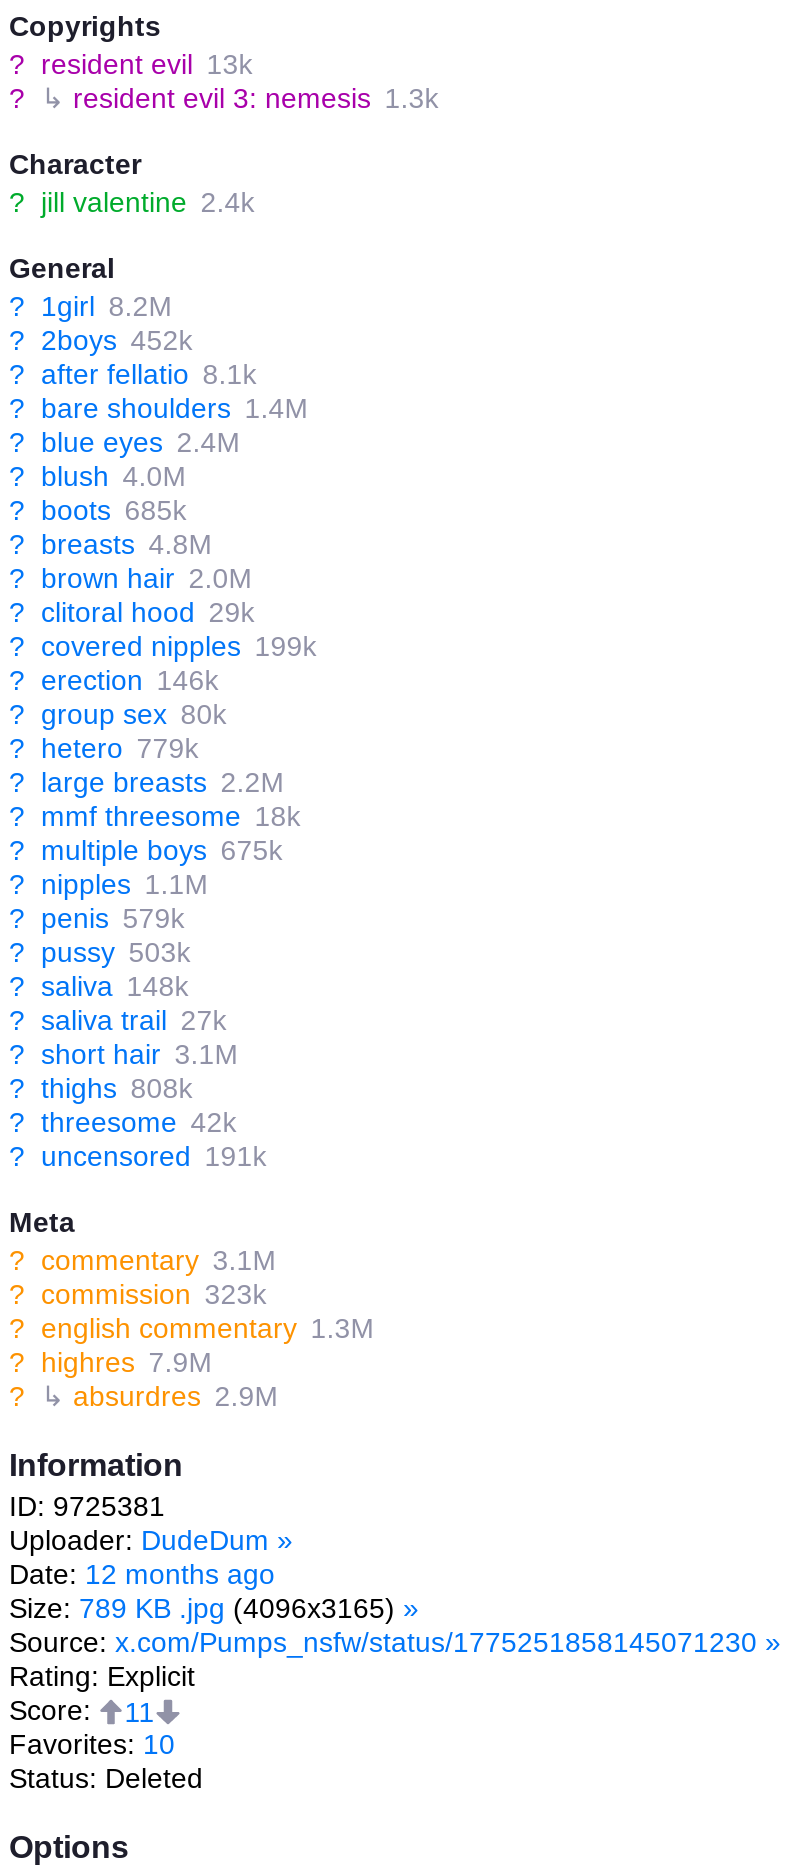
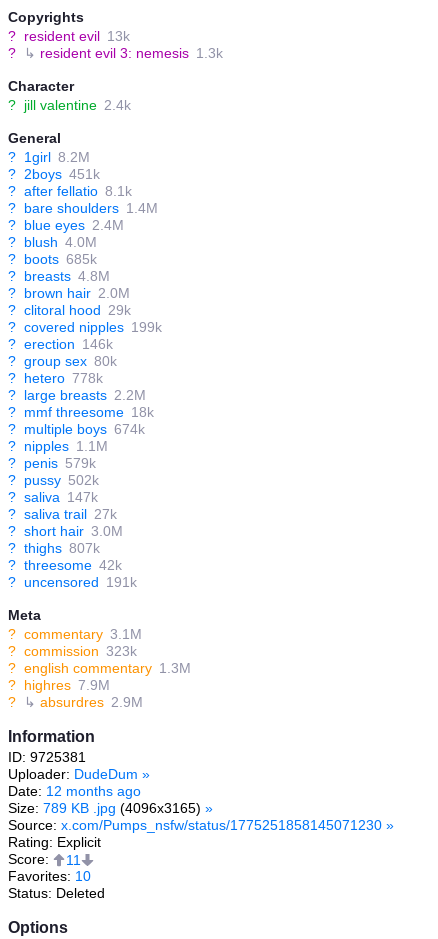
[9,324,193,356] ? 2boys 452k -> [8,166,100,182] ? 2boys 451k
[9,732,199,764] ? hetero 779k -> [8,370,103,386] ? hetero 778k
[9,834,283,866] ? multiple boys 675k -> [8,421,145,437] ? multiple boys 674k
[9,936,191,968] ? pussy 503k -> [8,472,99,488] ? pussy 502k
[9,970,189,1002] ? saliva 148k -> [8,489,98,505] ? saliva 147k
[9,1038,239,1070] ? short hair 3.1M -> [8,523,123,539] ? short hair 3.0M
[9,1072,193,1104] ? thighs 808k -> [8,540,100,556] ? thighs 807k

